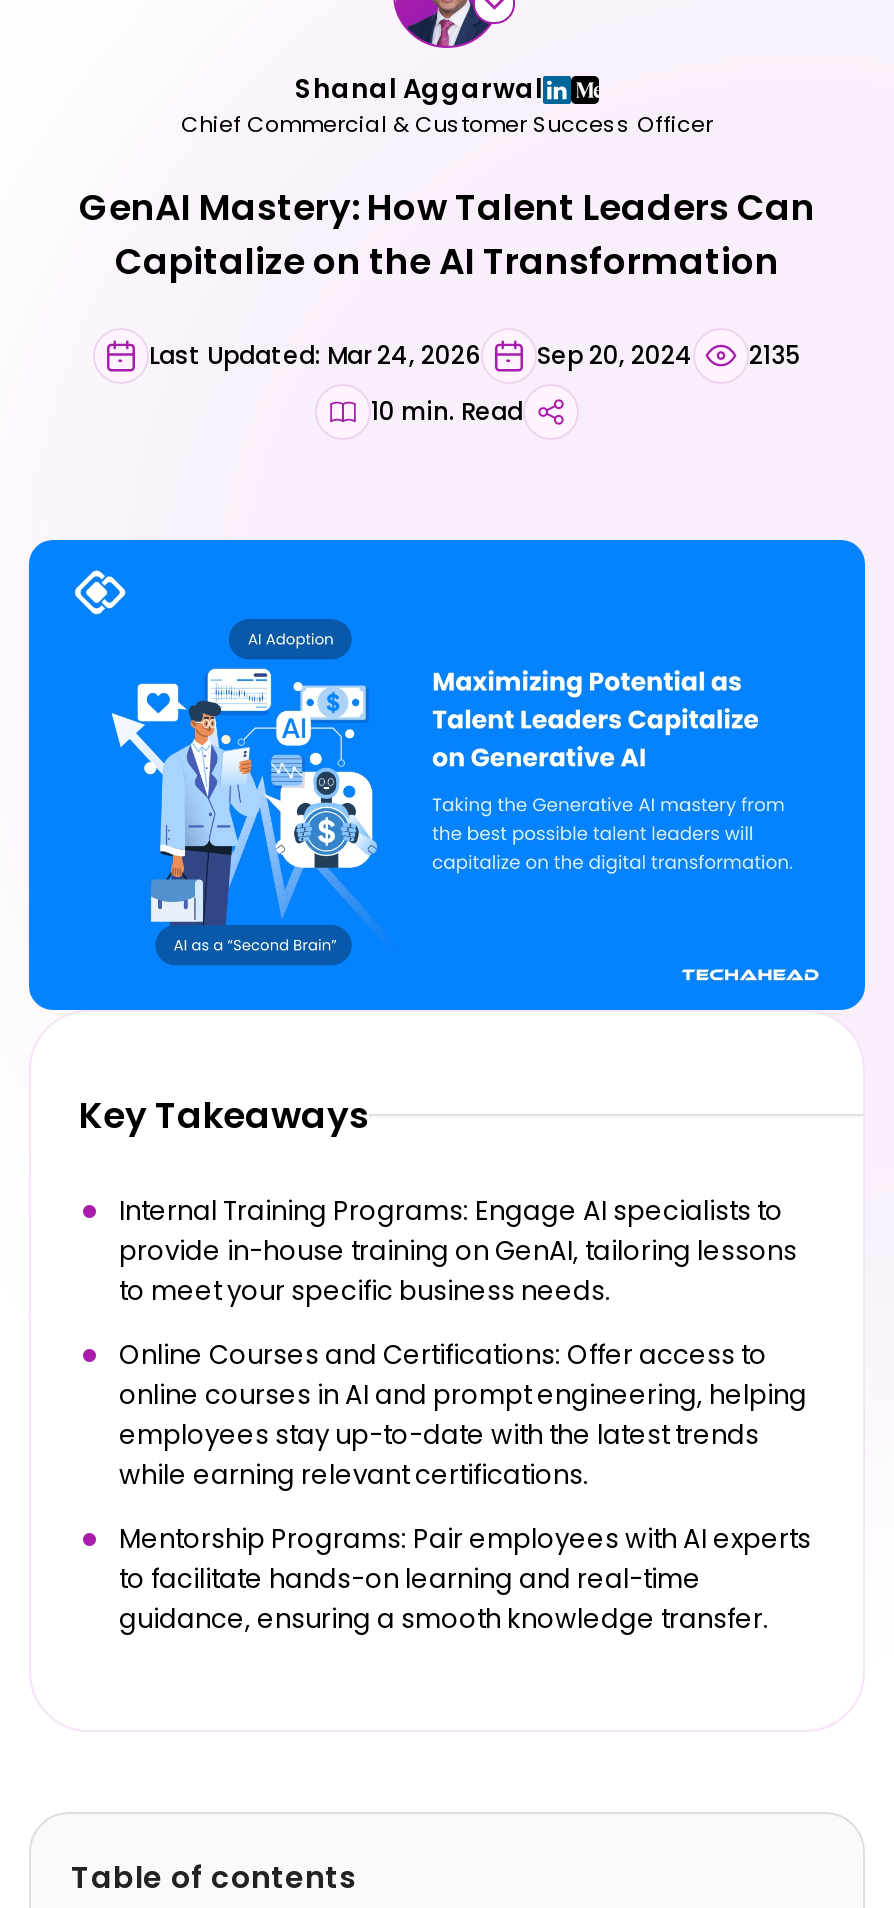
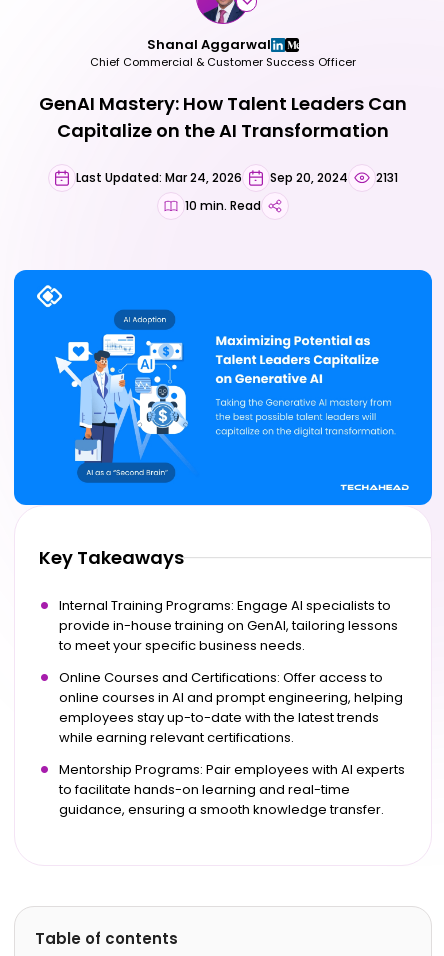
[149,338,801,372] Last Updated: Mar 24, 2026 Sep 20, 2024 2135 -> [76,169,398,186] Last Updated: Mar 24, 2026 Sep 20, 2024 2131

